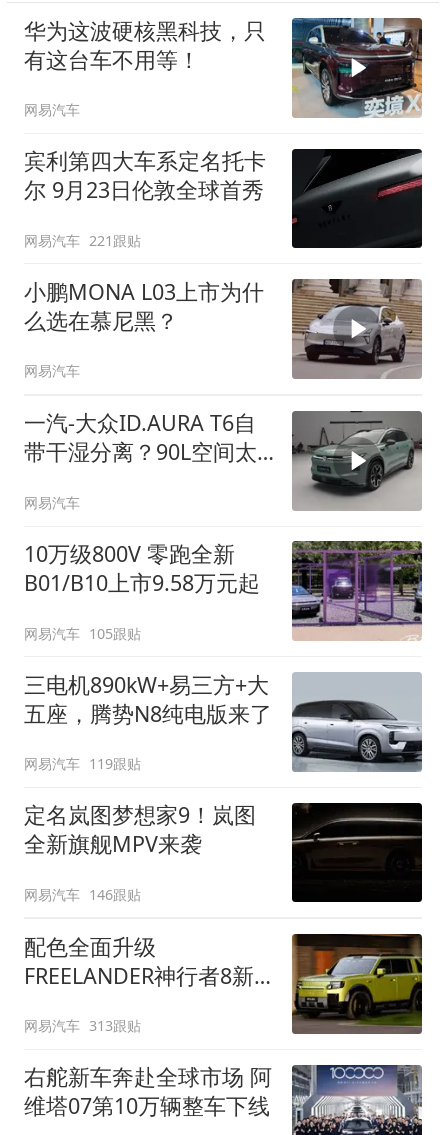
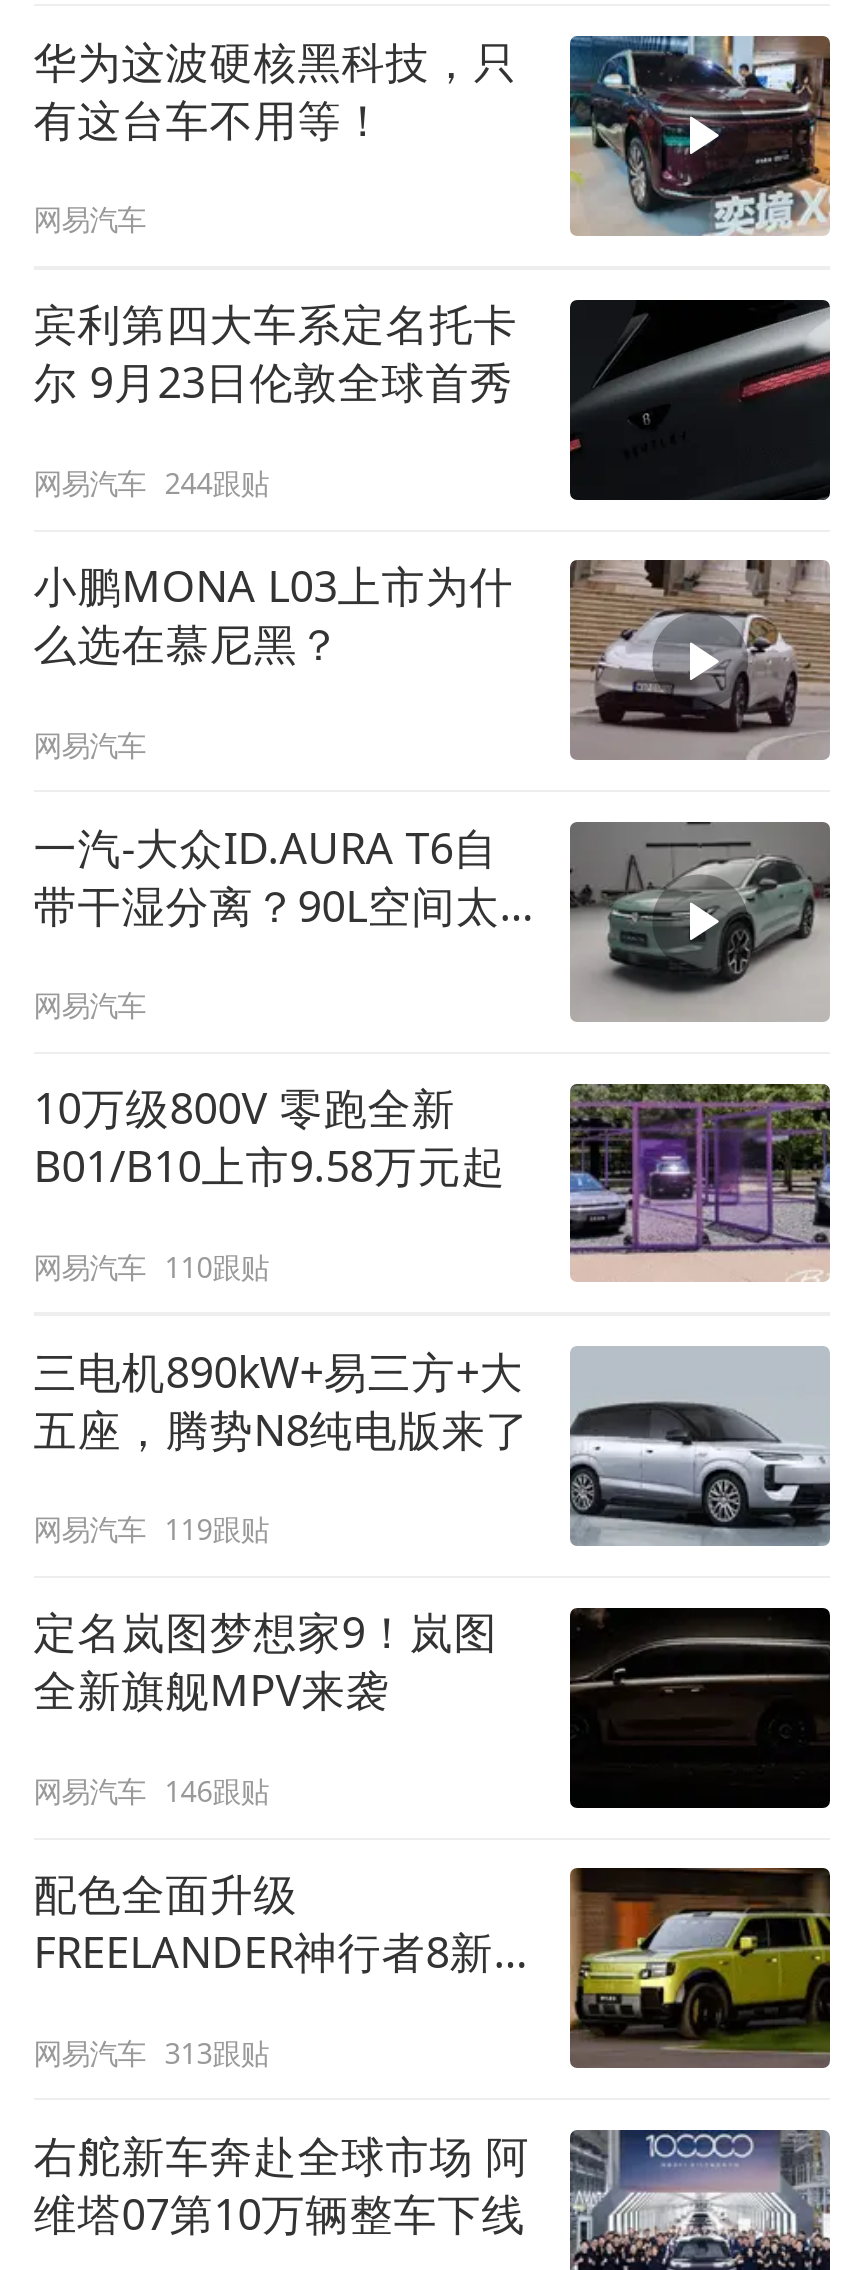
[24,231,141,250] 网易汽车 221跟贴 -> [33,463,269,501] 网易汽车 244跟贴
[24,624,141,643] 网易汽车 105跟贴 -> [33,1247,269,1285] 网易汽车 110跟贴

